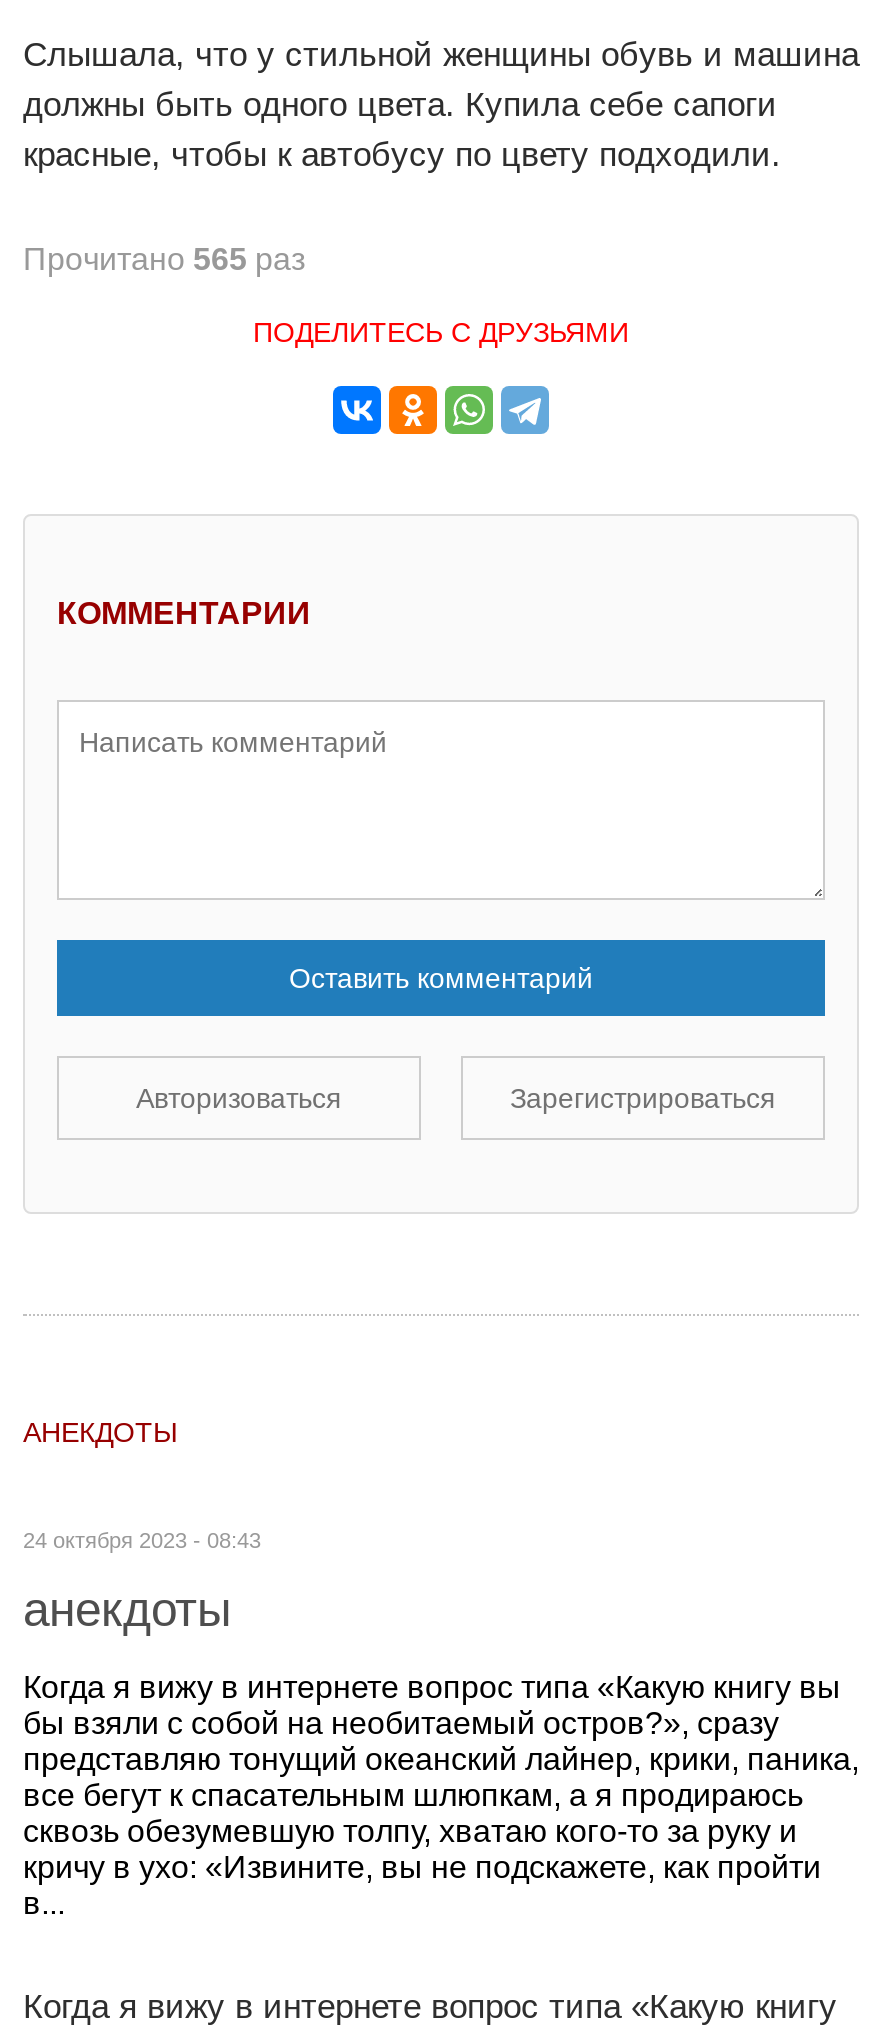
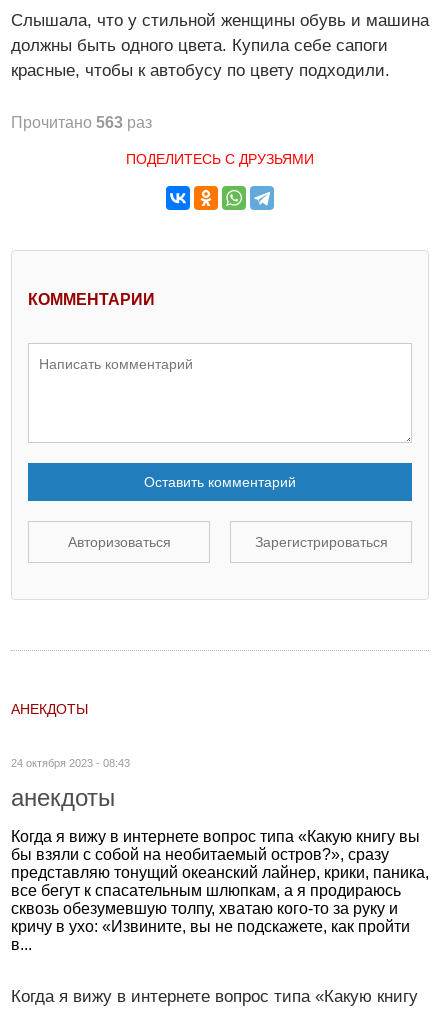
[23,241,305,275] Прочитано 565 раз -> [11,114,152,131] Прочитано 563 раз

